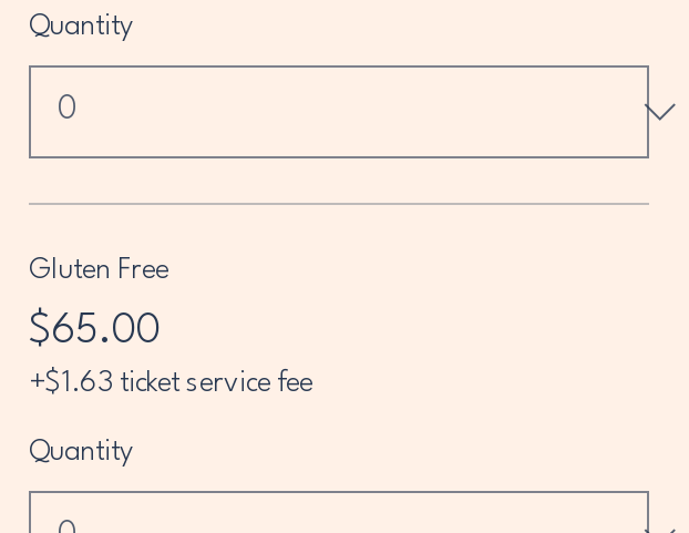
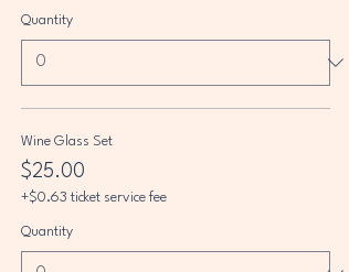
[29,256,168,284] Gluten Free -> [21,134,113,148] Wine Glass Set
[29,311,312,397] $65.00 | +$1.63 ticket service fee -> [21,162,167,205] $25.00 | +$0.63 ticket service fee

